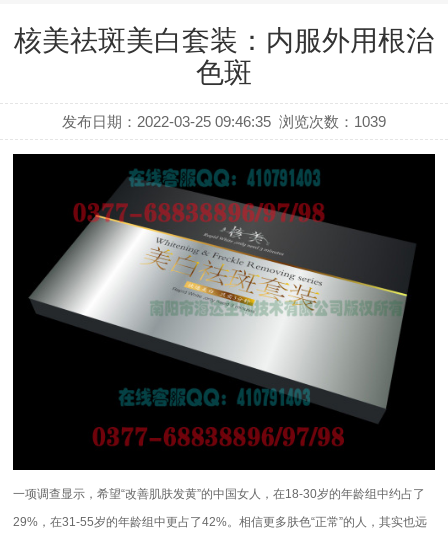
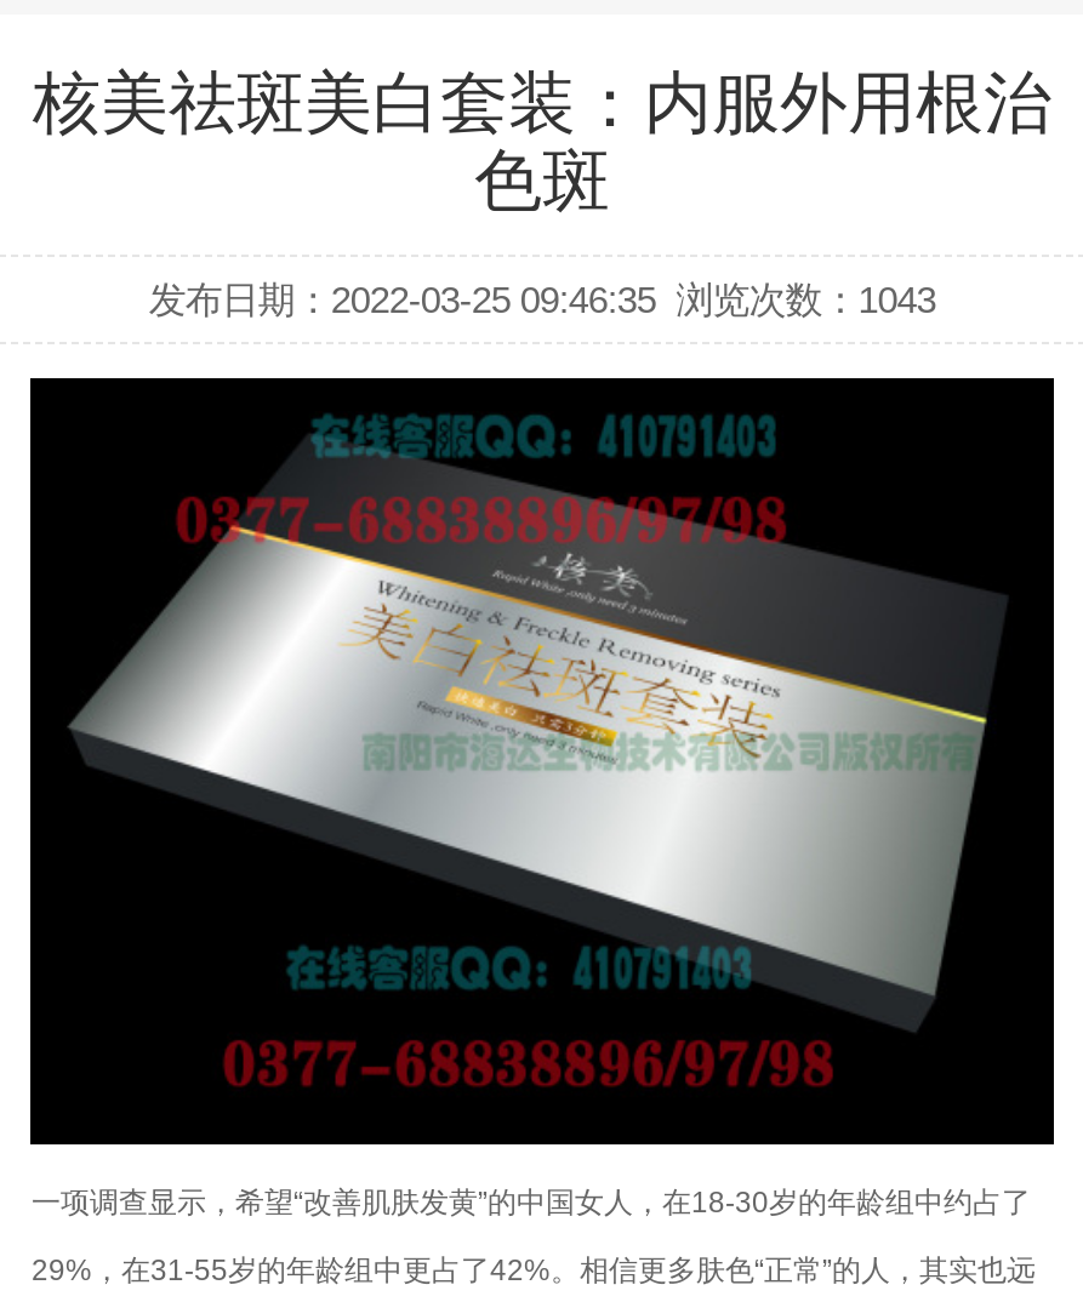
[62,113,386,130] 发布日期：2022-03-25 09:46:35 浏览次数：1039 -> [149,279,936,320] 发布日期：2022-03-25 09:46:35 浏览次数：1043

